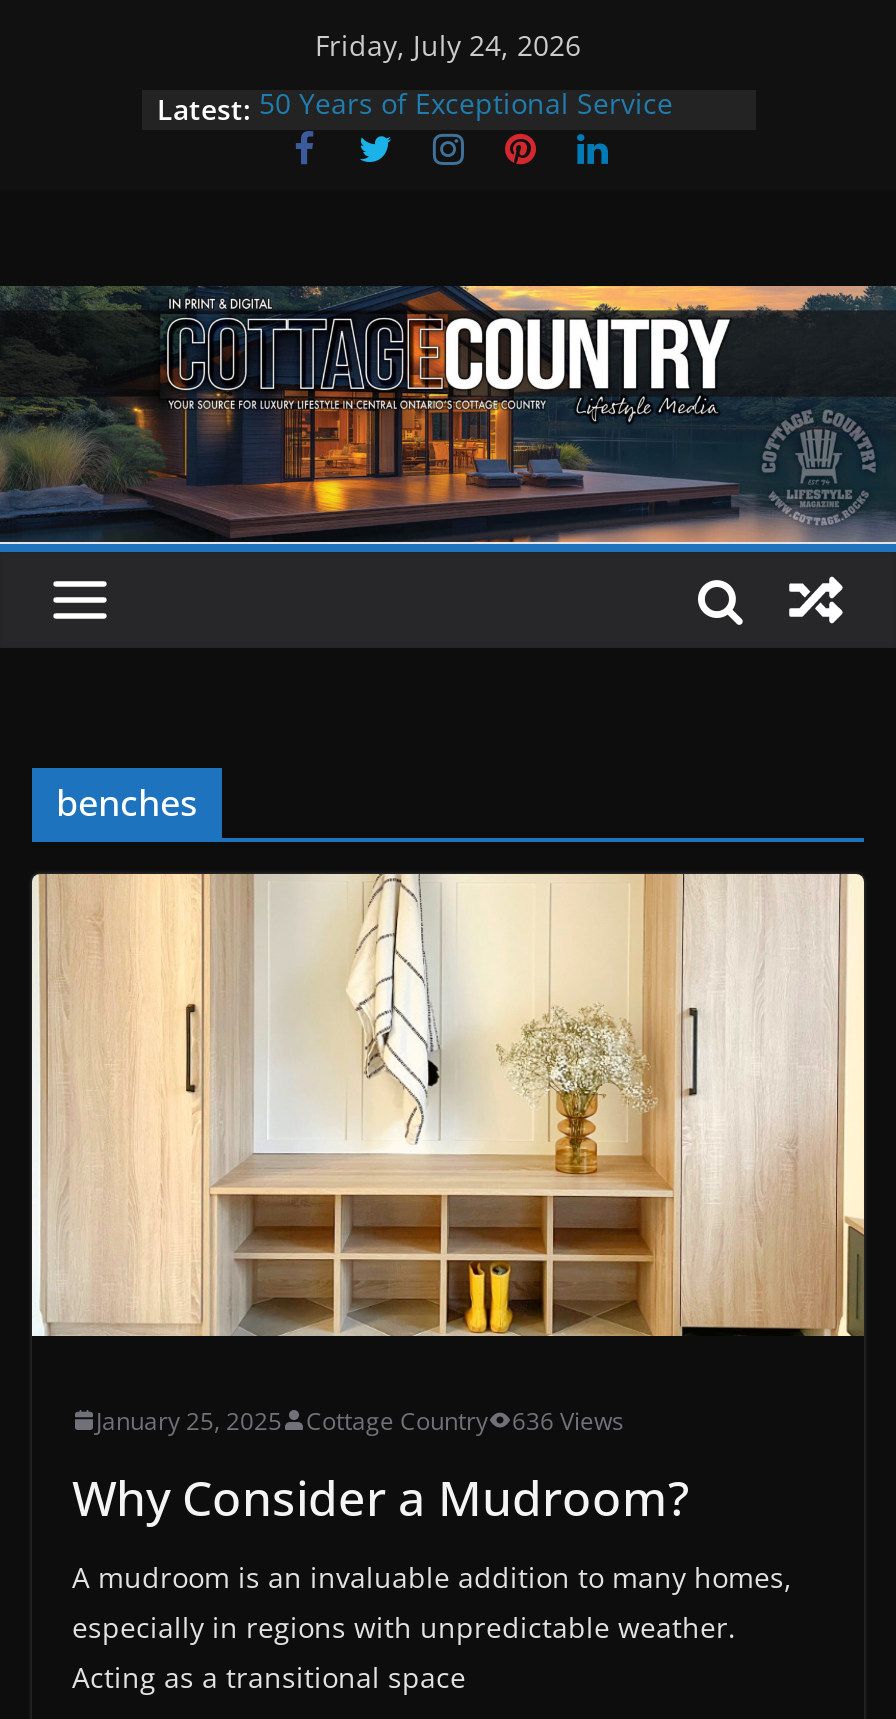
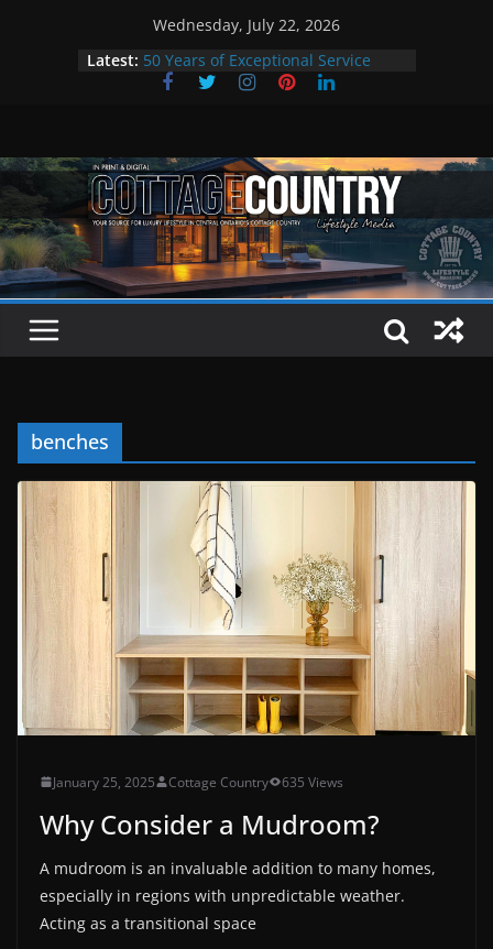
[315,26,581,64] Friday, July 24, 2026 -> [153,14,340,35] Wednesday, July 22, 2026
[96,1404,624,1438] January 25, 2025 Cottage Country 636 Views -> [53,773,343,791] January 25, 2025 Cottage Country 635 Views

